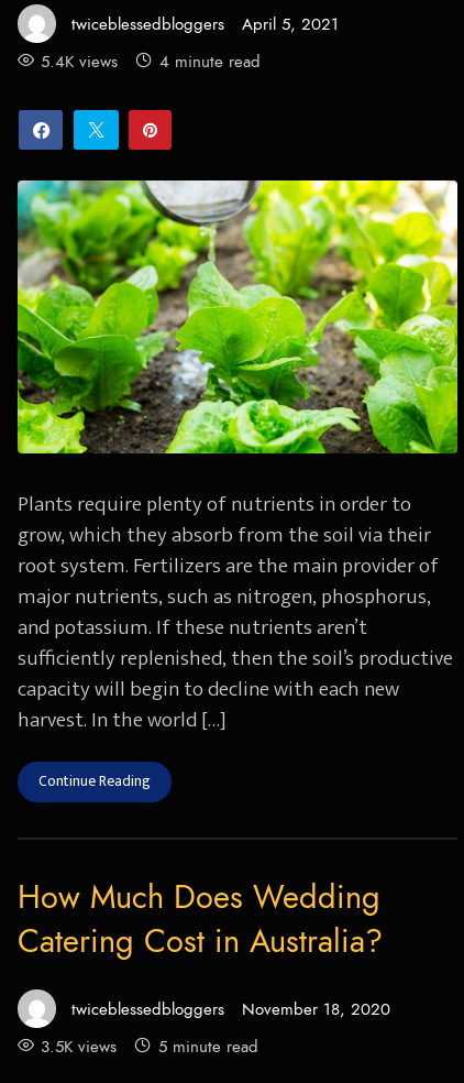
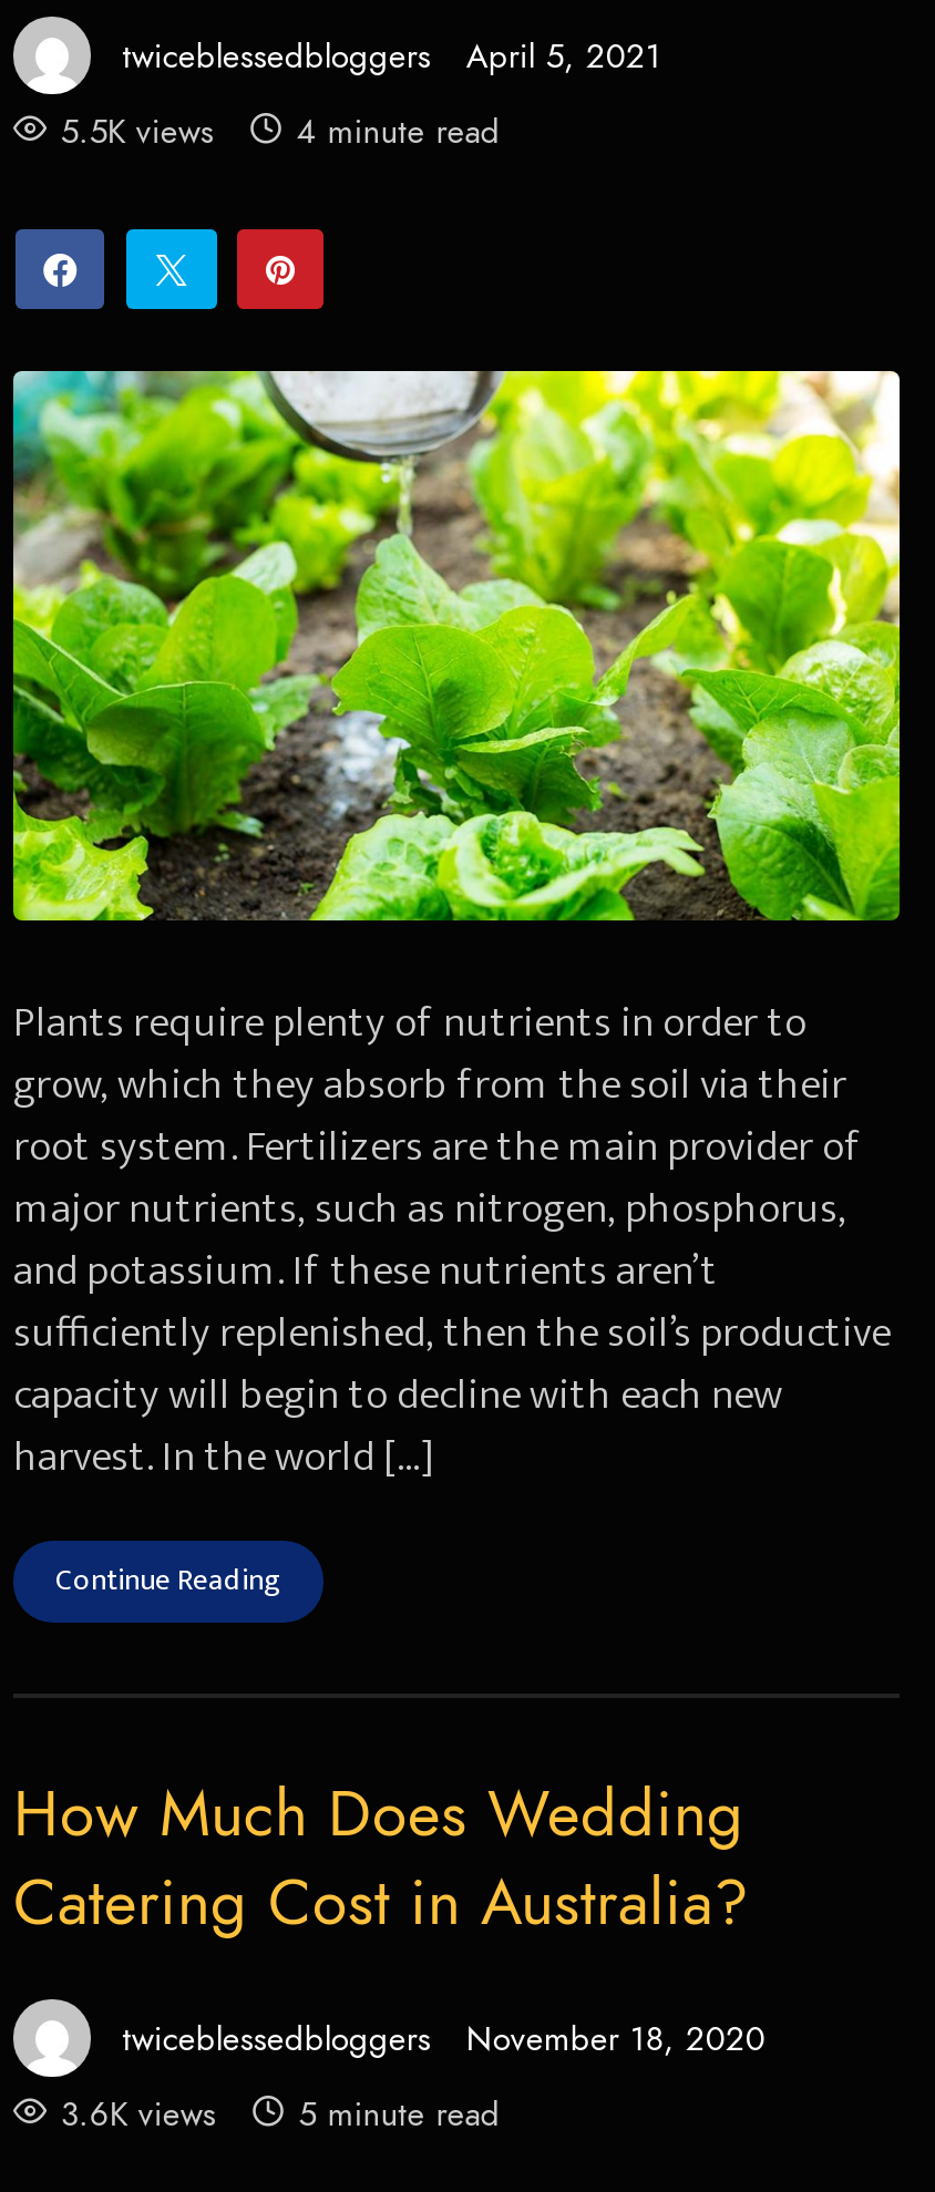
[41,50,118,73] 5.4K views -> [61,109,214,155] 5.5K views
[41,1035,117,1058] 3.5K views -> [61,2091,216,2137] 3.6K views

